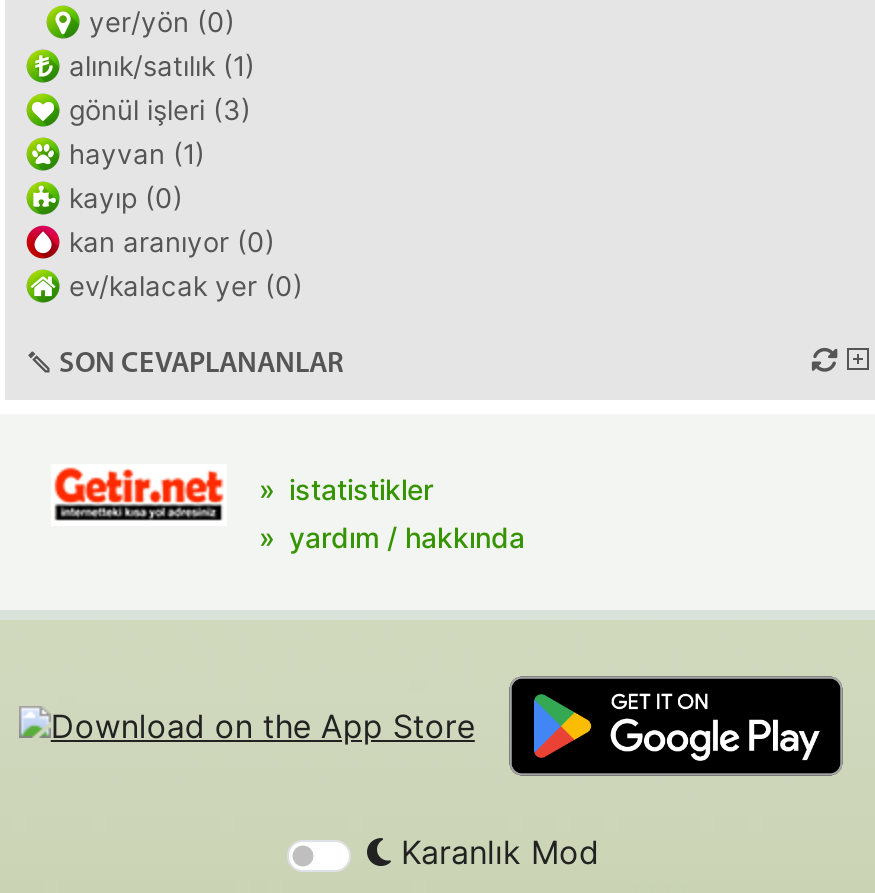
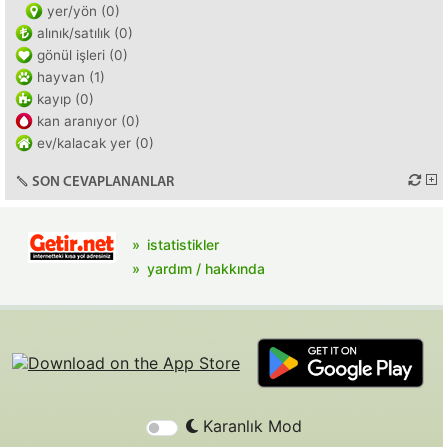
[69,50,255,82] alınık/satılık (1) -> [37,25,133,41] alınık/satılık (0)
[69,94,251,126] gönül işleri (3) -> [37,47,128,63] gönül işleri (0)

